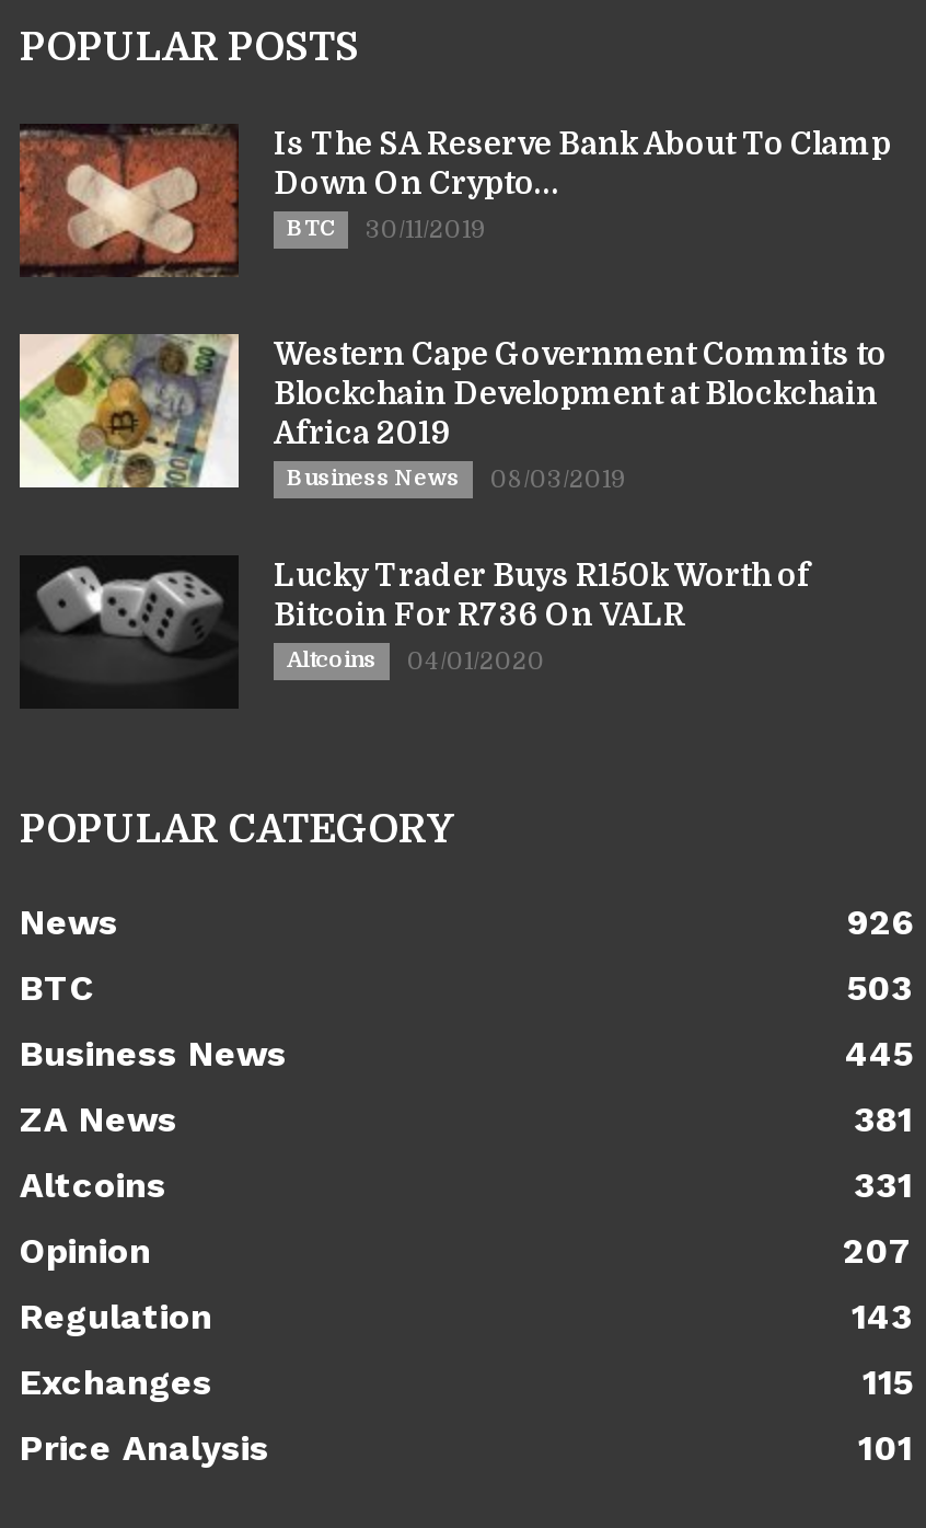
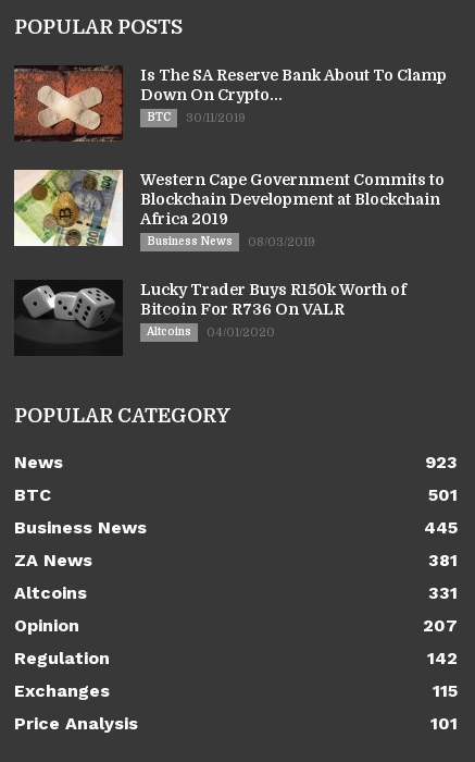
[847,901,913,943] 926 -> [425,452,458,472] 923
[847,967,913,1009] 503 -> [428,484,458,505] 501
[852,1296,913,1337] 143 -> [427,648,458,668] 142

